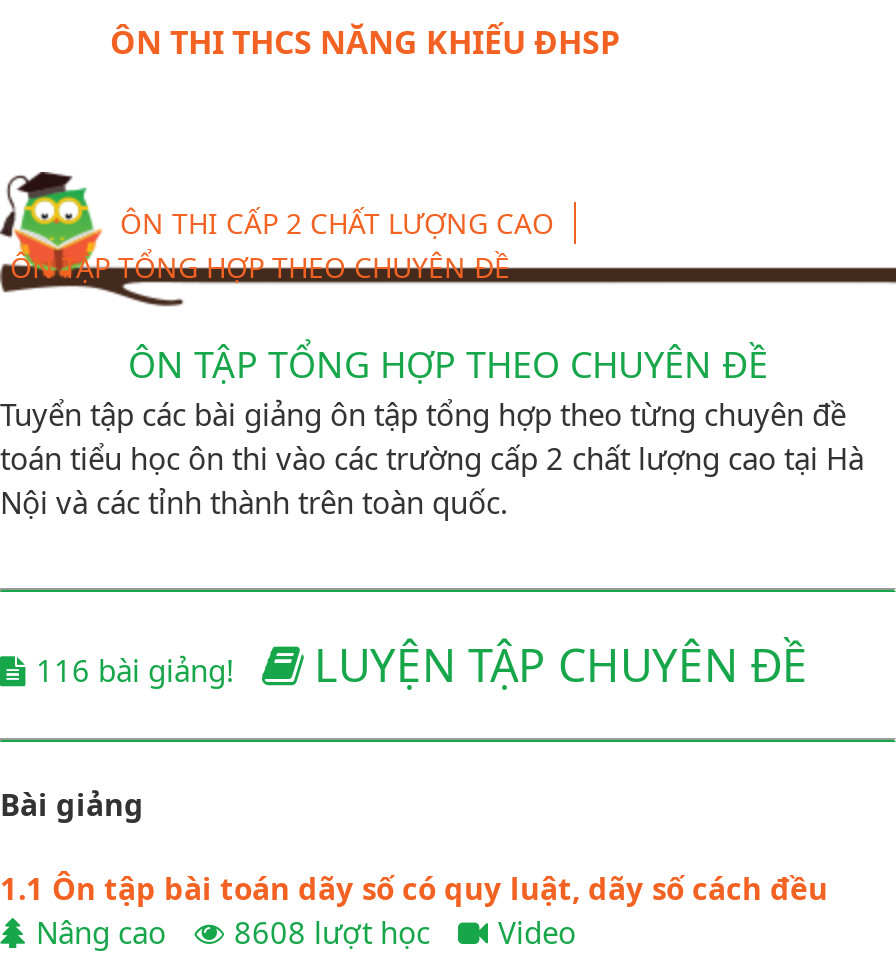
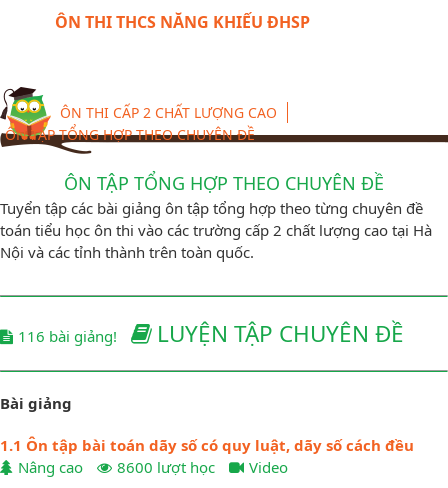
[36,912,576,952] Nâng cao 8608 lượt học Video -> [18,457,288,477] Nâng cao 8600 lượt học Video

